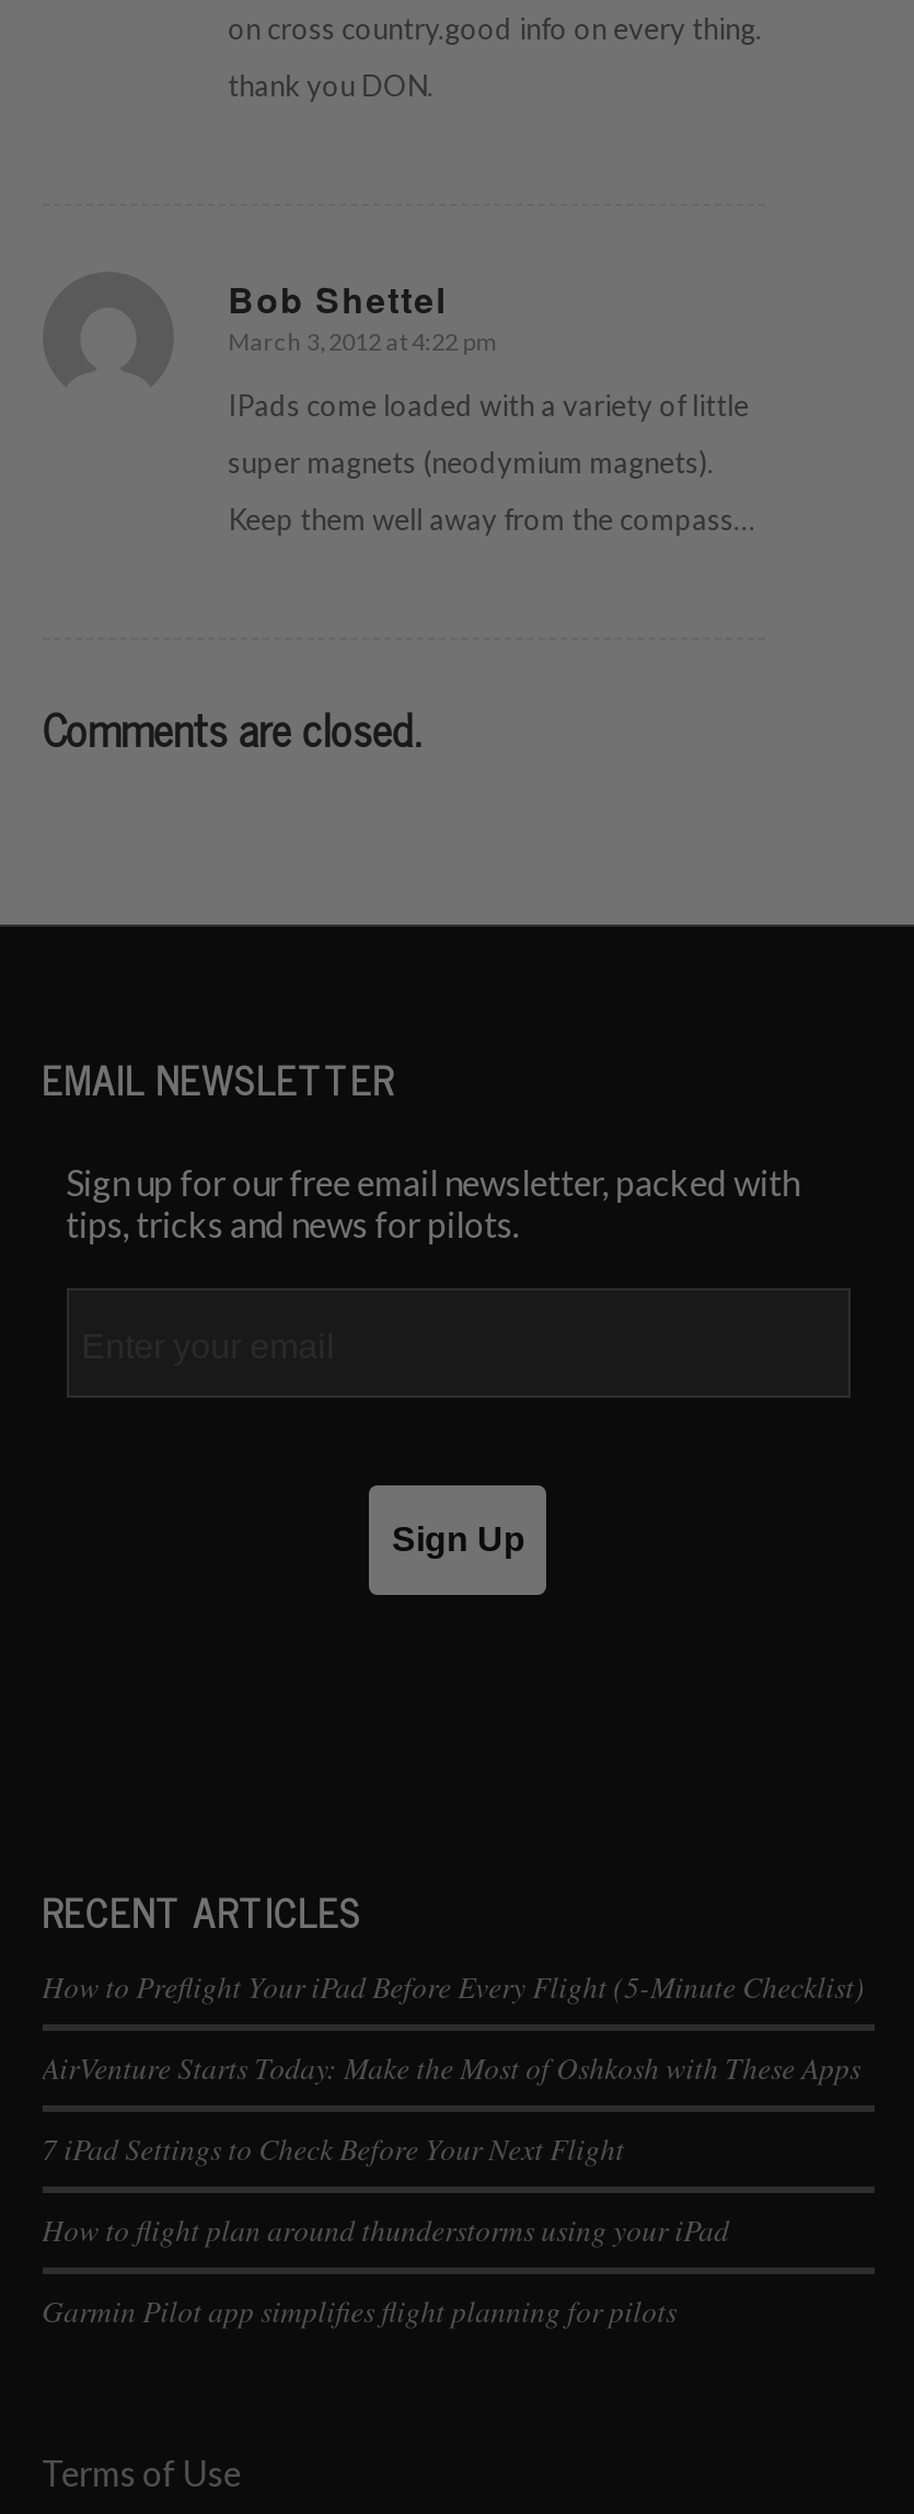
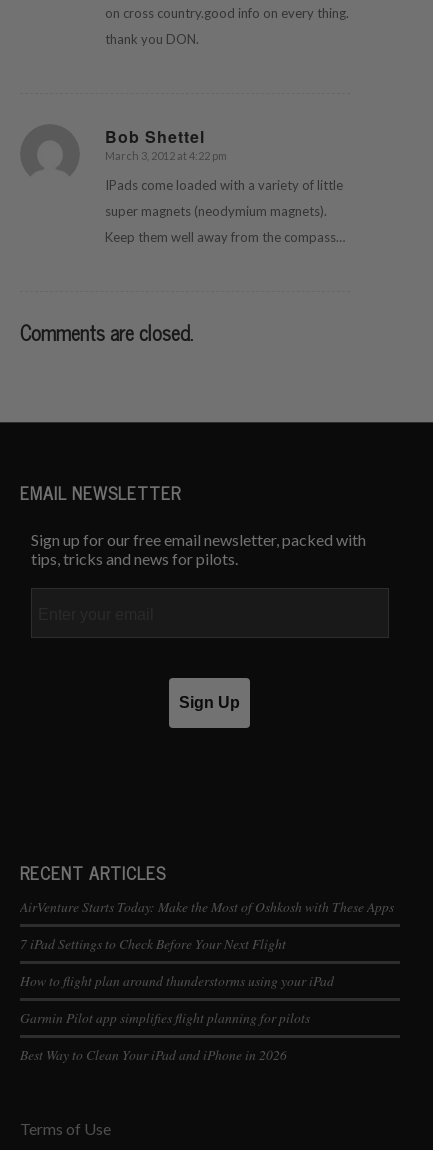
[42,1965,865,2007] How to Preflight Your iPad Before Every Flight (5-Minute Checklist) -> none
moved [42,2046,861,2331] -> [20,897,394,1027]: AirVenture Starts Today: Make the Most of Oshkosh with These Apps | 7 iPad Settings to Check Before Your Next Flight | How to flight plan around thunderstorms using your iPad | Garmin Pilot app simplifies flight planning for pilots
none -> [20,1045,287,1064] Best Way to Clean Your iPad and iPhone in 2026

